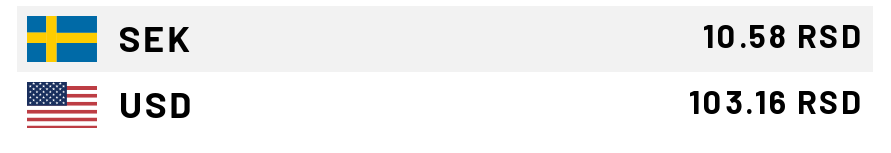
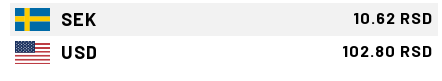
[703,15,863,53] 10.58 RSD -> [353,8,433,27] 10.62 RSD
[689,81,863,119] 103.16 RSD -> [342,41,433,60] 102.80 RSD

